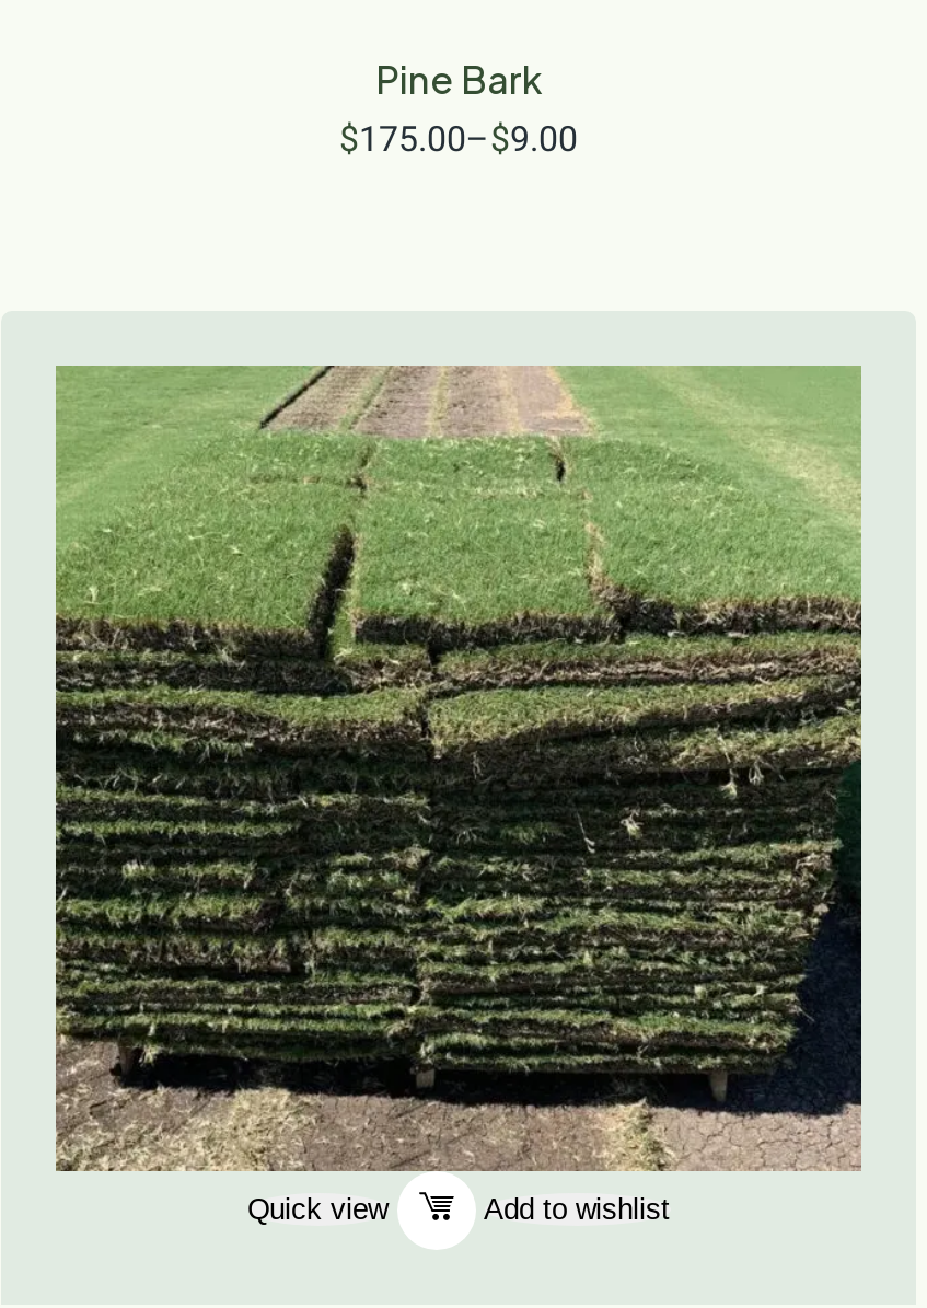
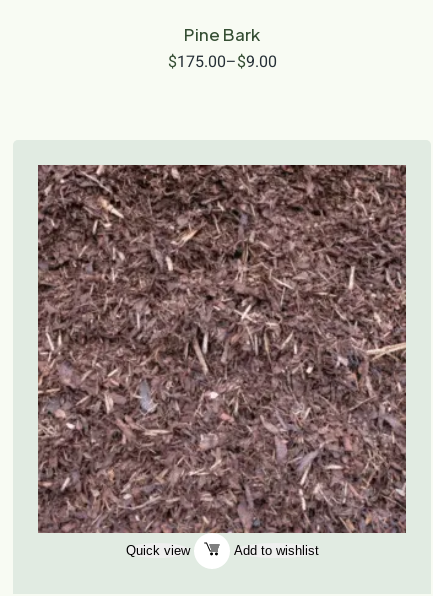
[54,366,864,1171] [image] -> [37,164,407,534] [image]

